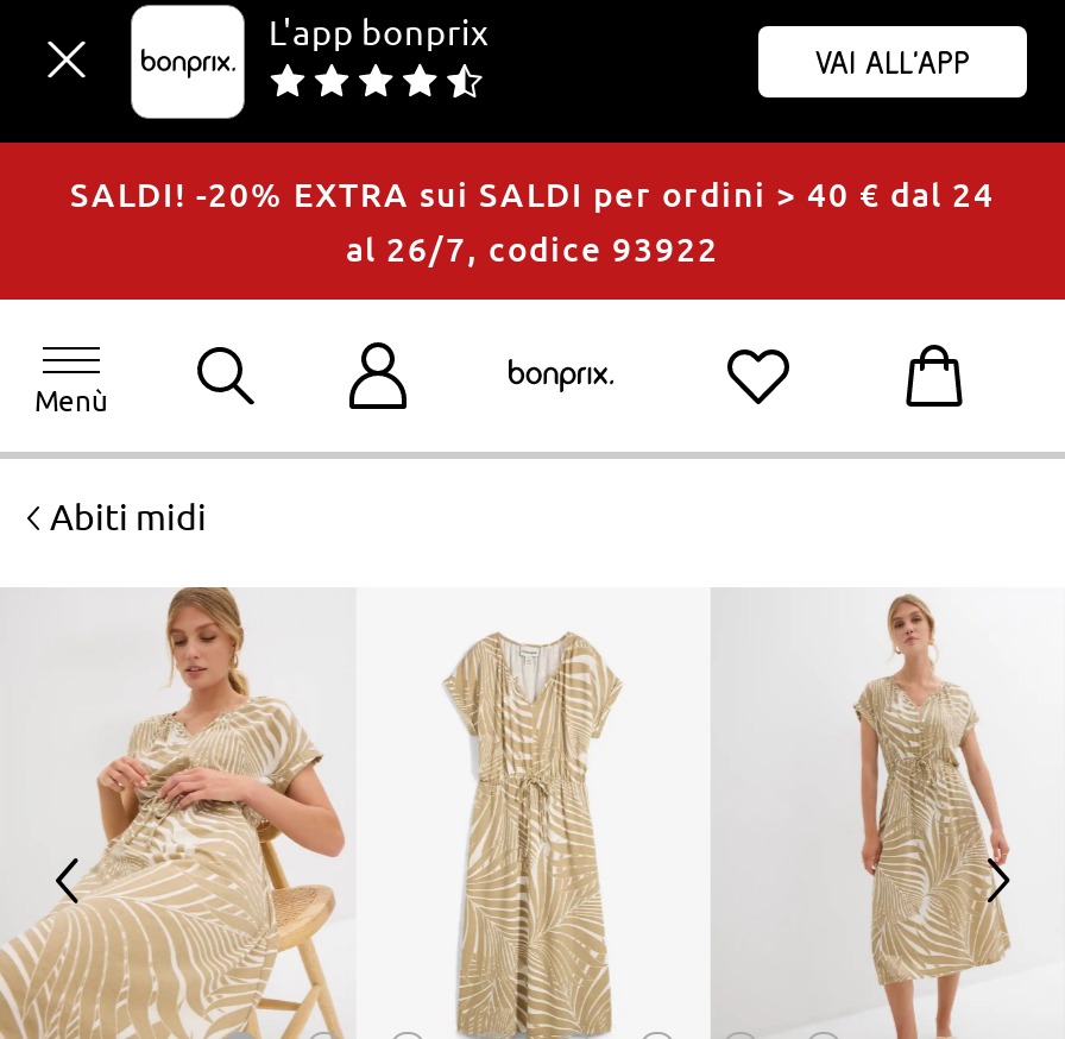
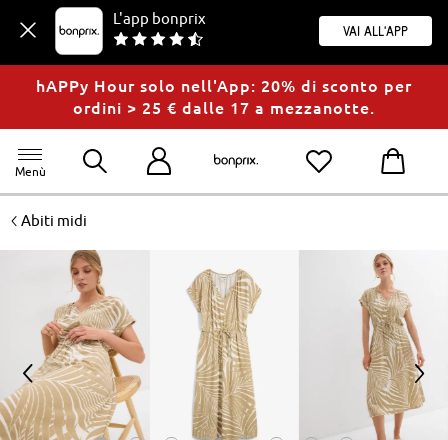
[70,176,995,269] SALDI! -20% EXTRA sui SALDI per ordini > 40 € dal 24 | al 26/7, codice 93922 -> [36,77,412,117] hAPPy Hour solo nell'App: 20% di sconto per | ordini > 25 € dalle 17 a mezzanotte.

